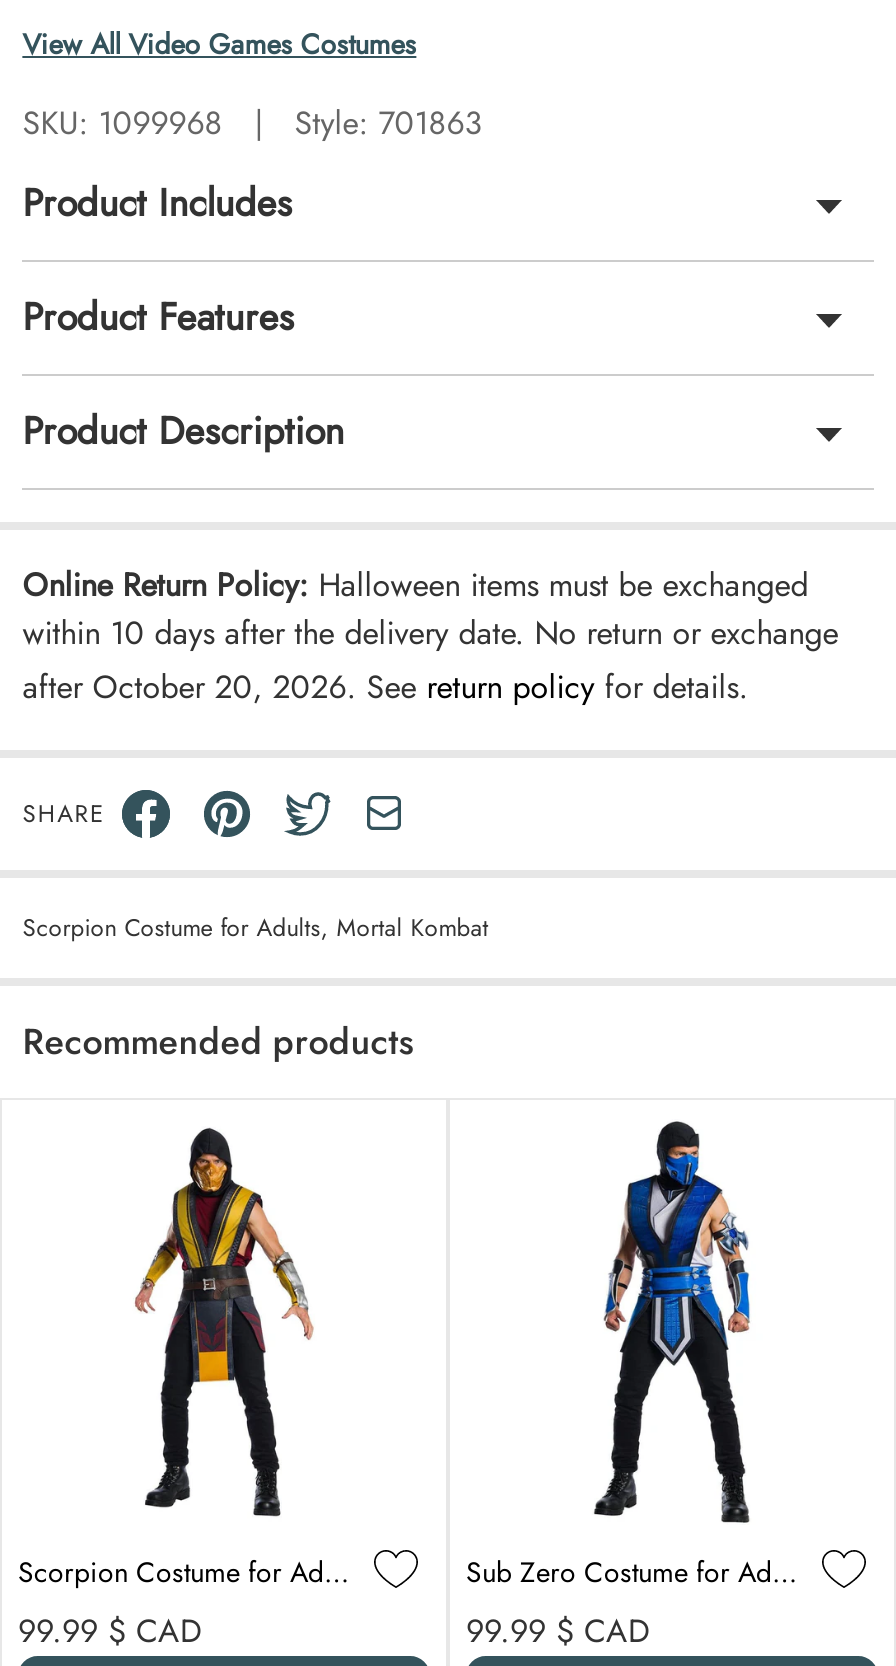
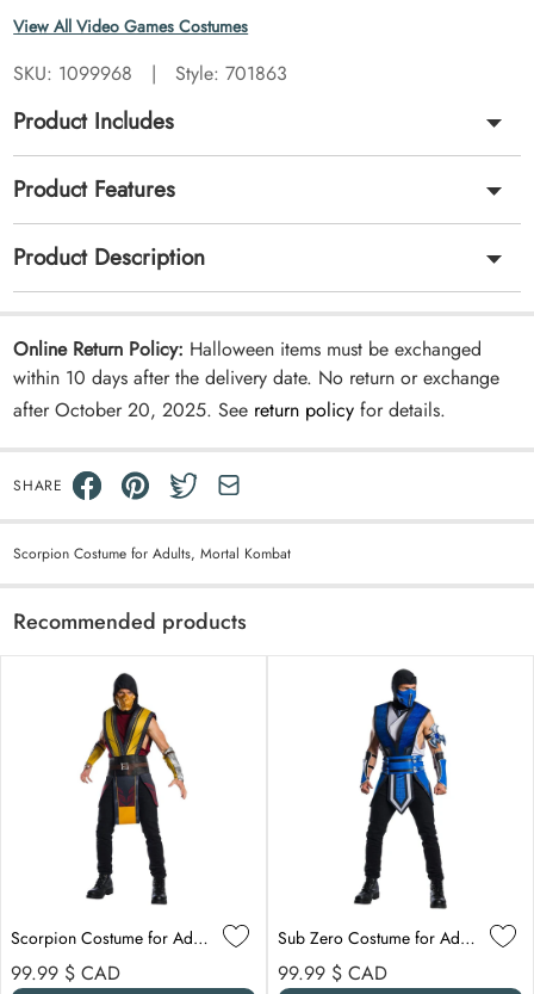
[22,663,748,709] after October 20, 2026. See return policy for details. -> [13,396,446,423] after October 20, 2025. See return policy for details.

